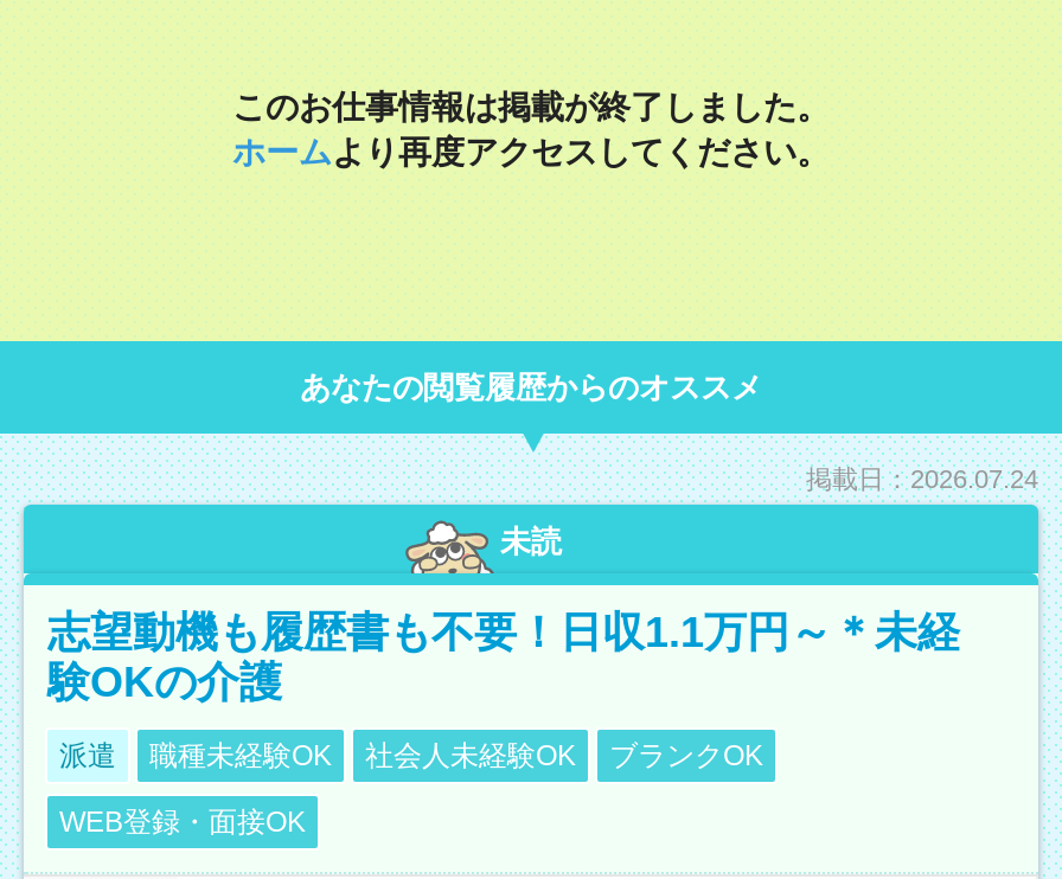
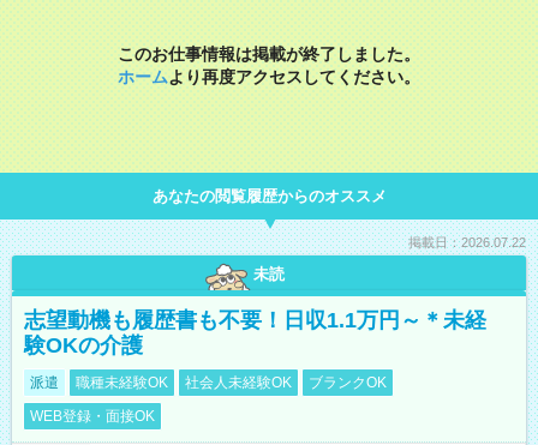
[806,464,1038,493] 掲載日：2026.07.24 -> [408,235,526,249] 掲載日：2026.07.22

